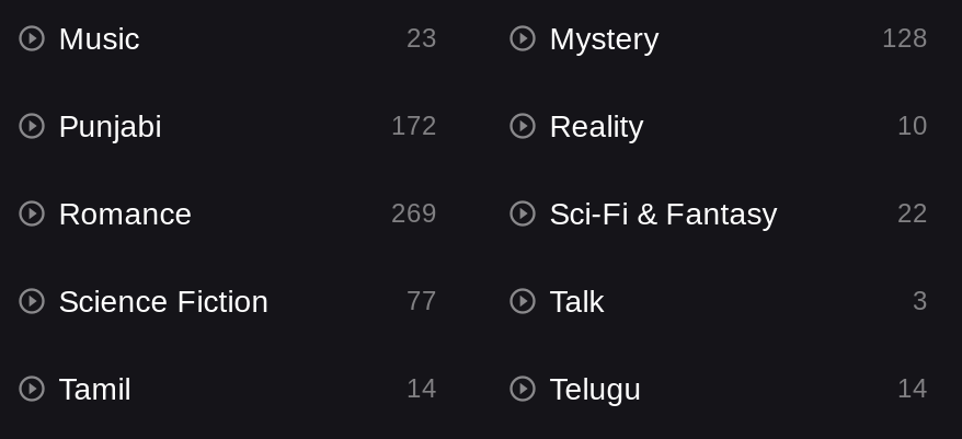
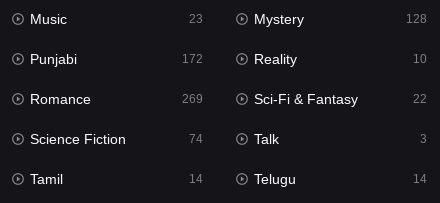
[406,286,437,317] 77 -> [189,132,203,146] 74

